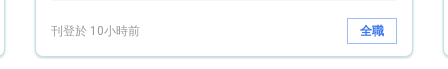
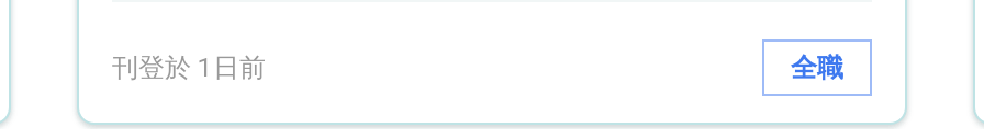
[51,23,140,37] 刊登於 10小時前 -> [112,51,266,82] 刊登於 1日前

